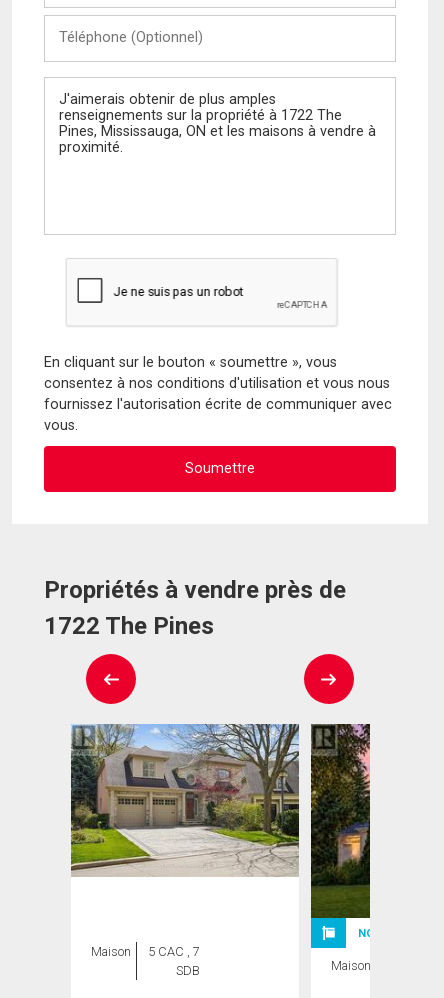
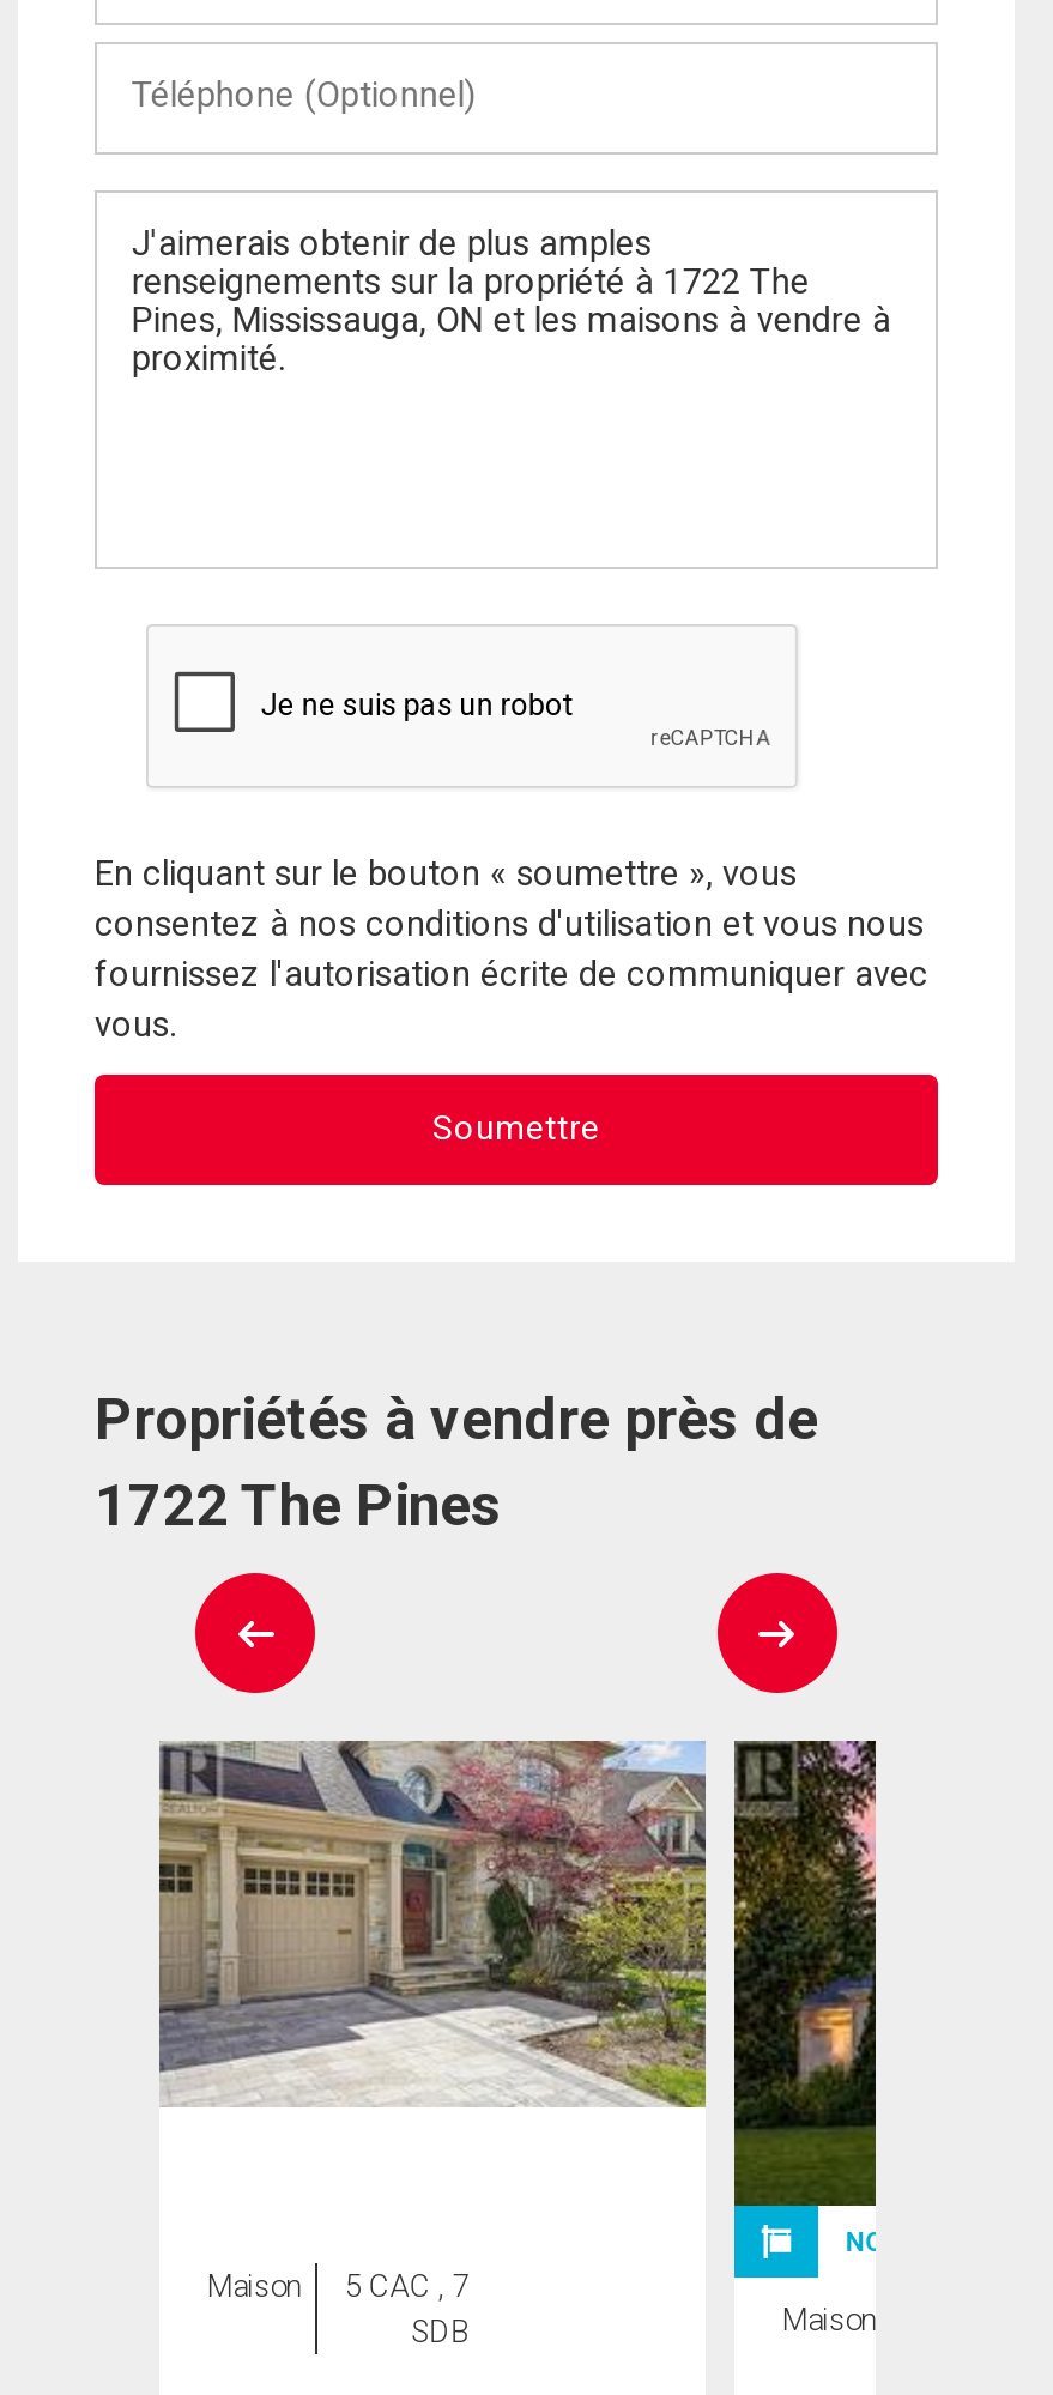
[70,723,300,876] [image] -> [157,1738,708,2107] [image]

